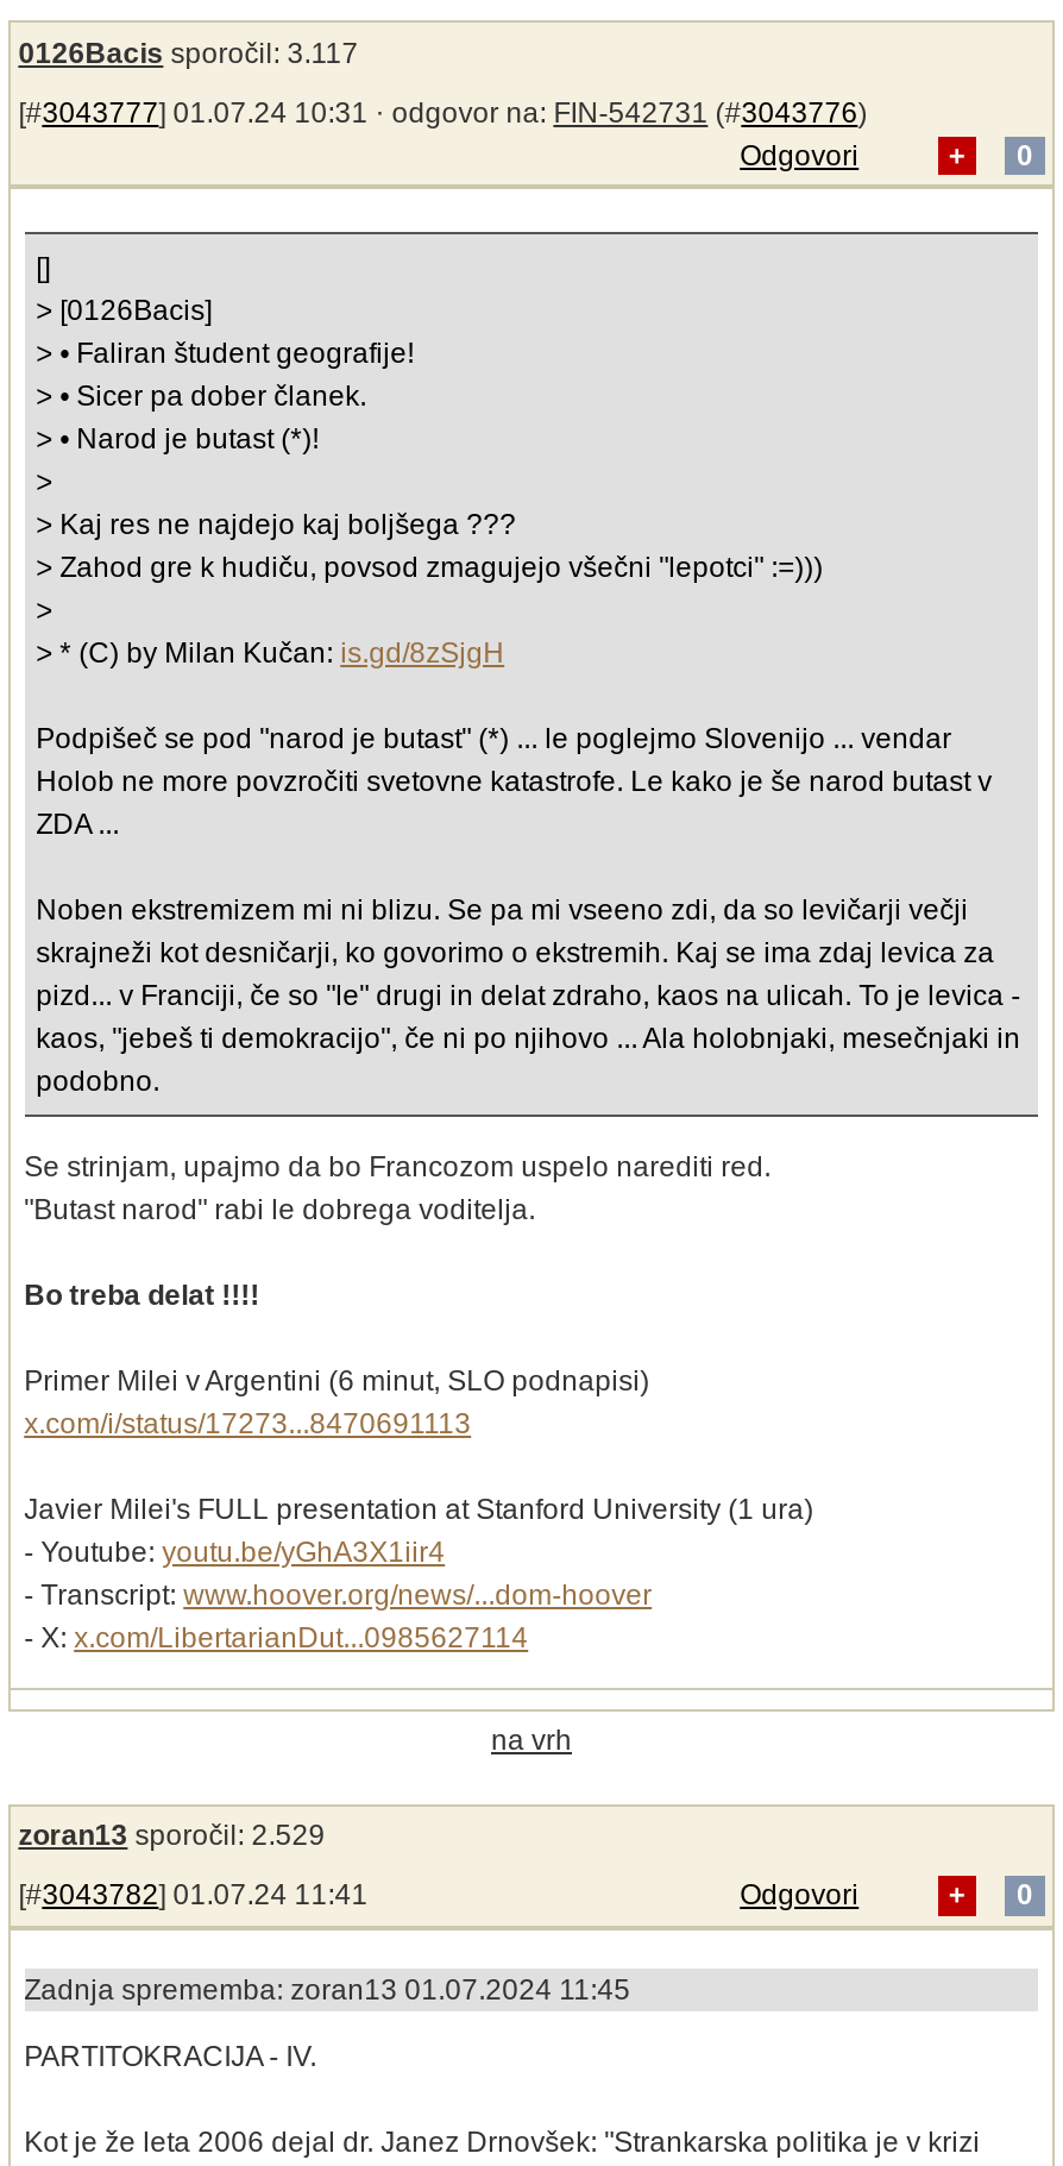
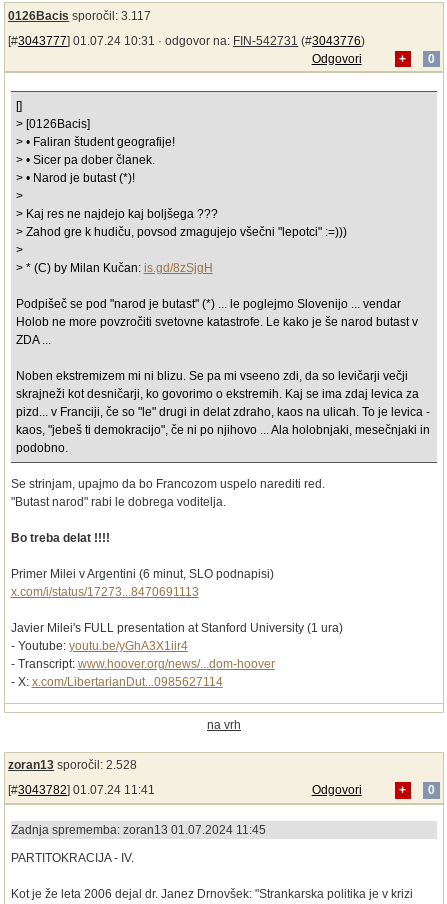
[18,1819,325,1852] zoran13 sporočil: 2.529 -> [8,758,137,772] zoran13 sporočil: 2.528

